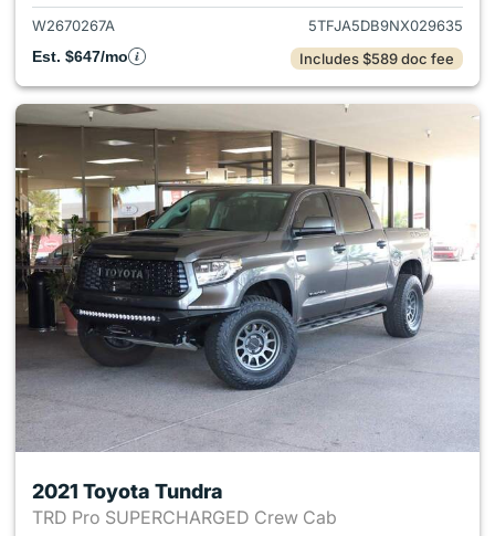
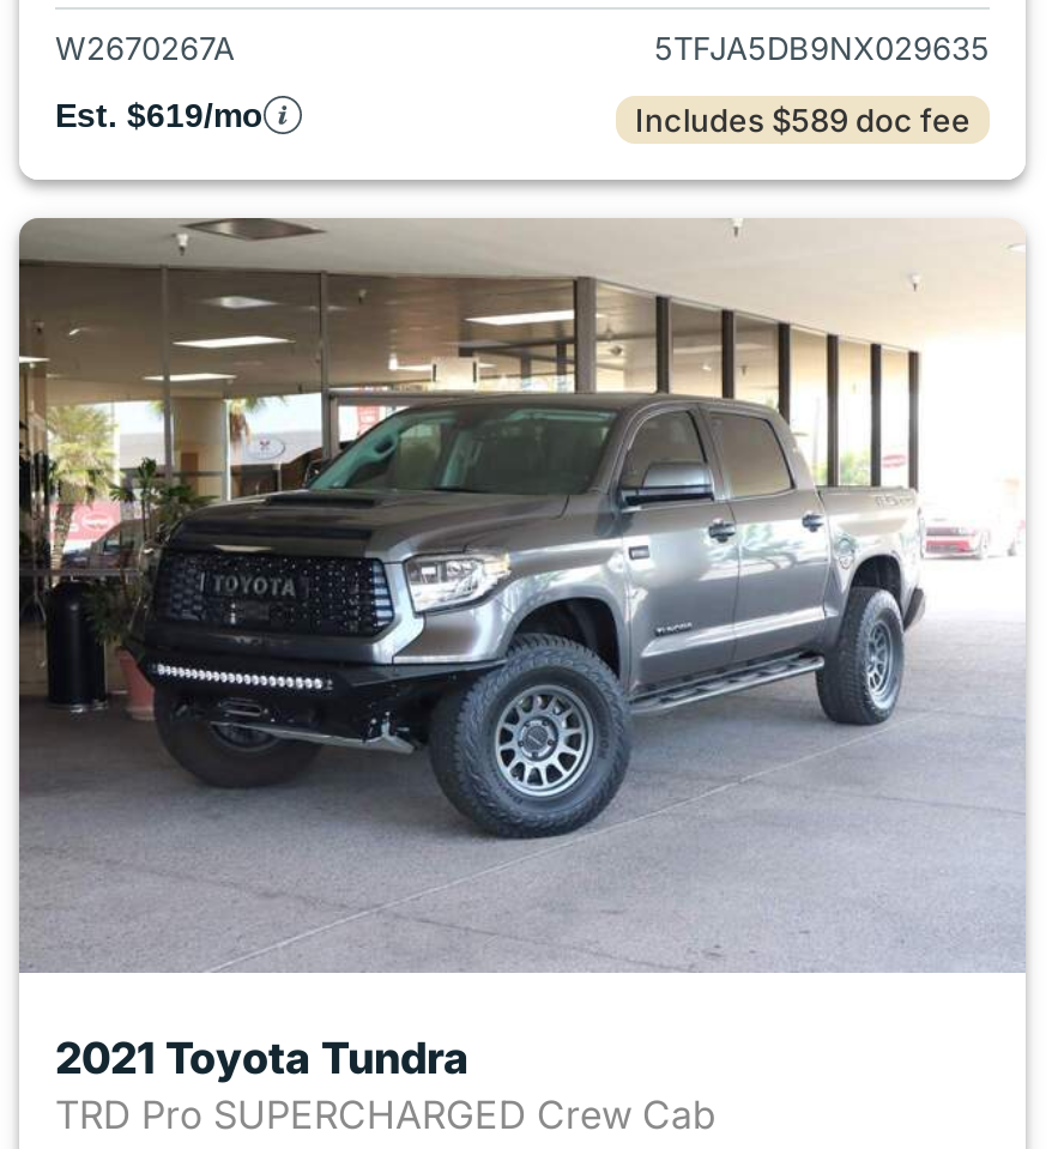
[32,48,128,65] Est. $647/mo -> [55,96,264,134] Est. $619/mo

